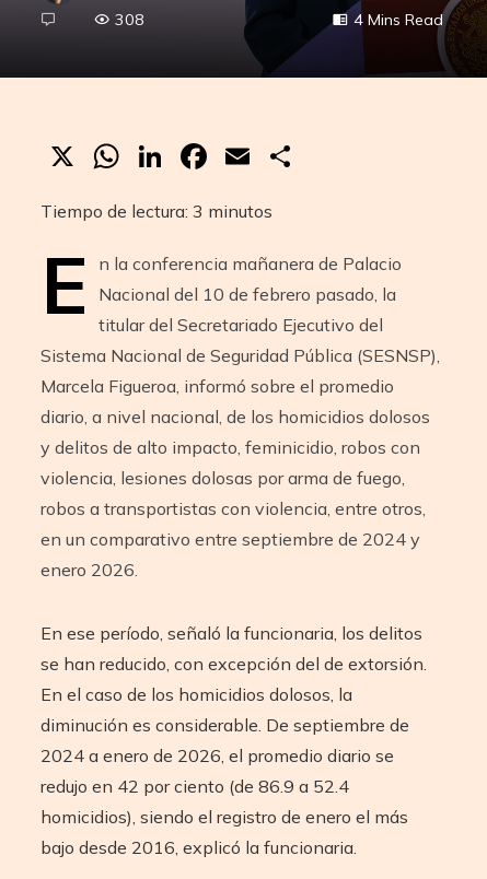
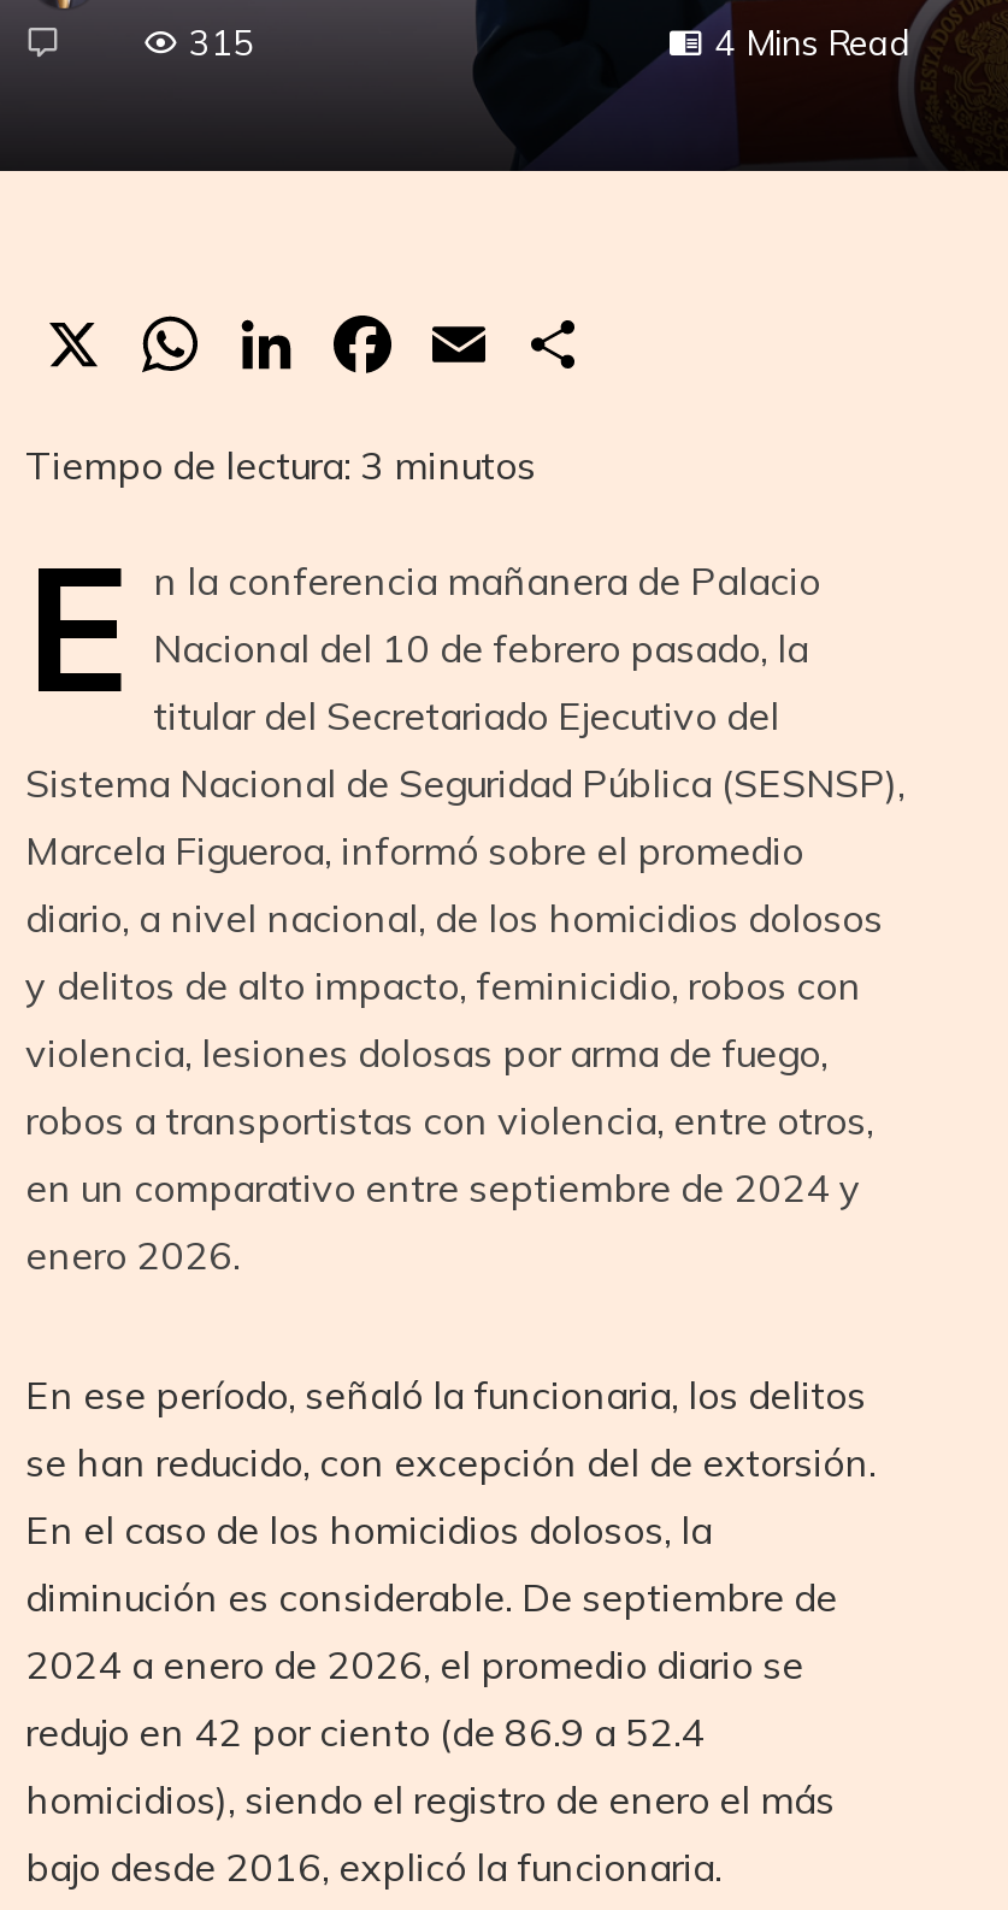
[115,10,144,29] 308 -> [189,21,254,65] 315

